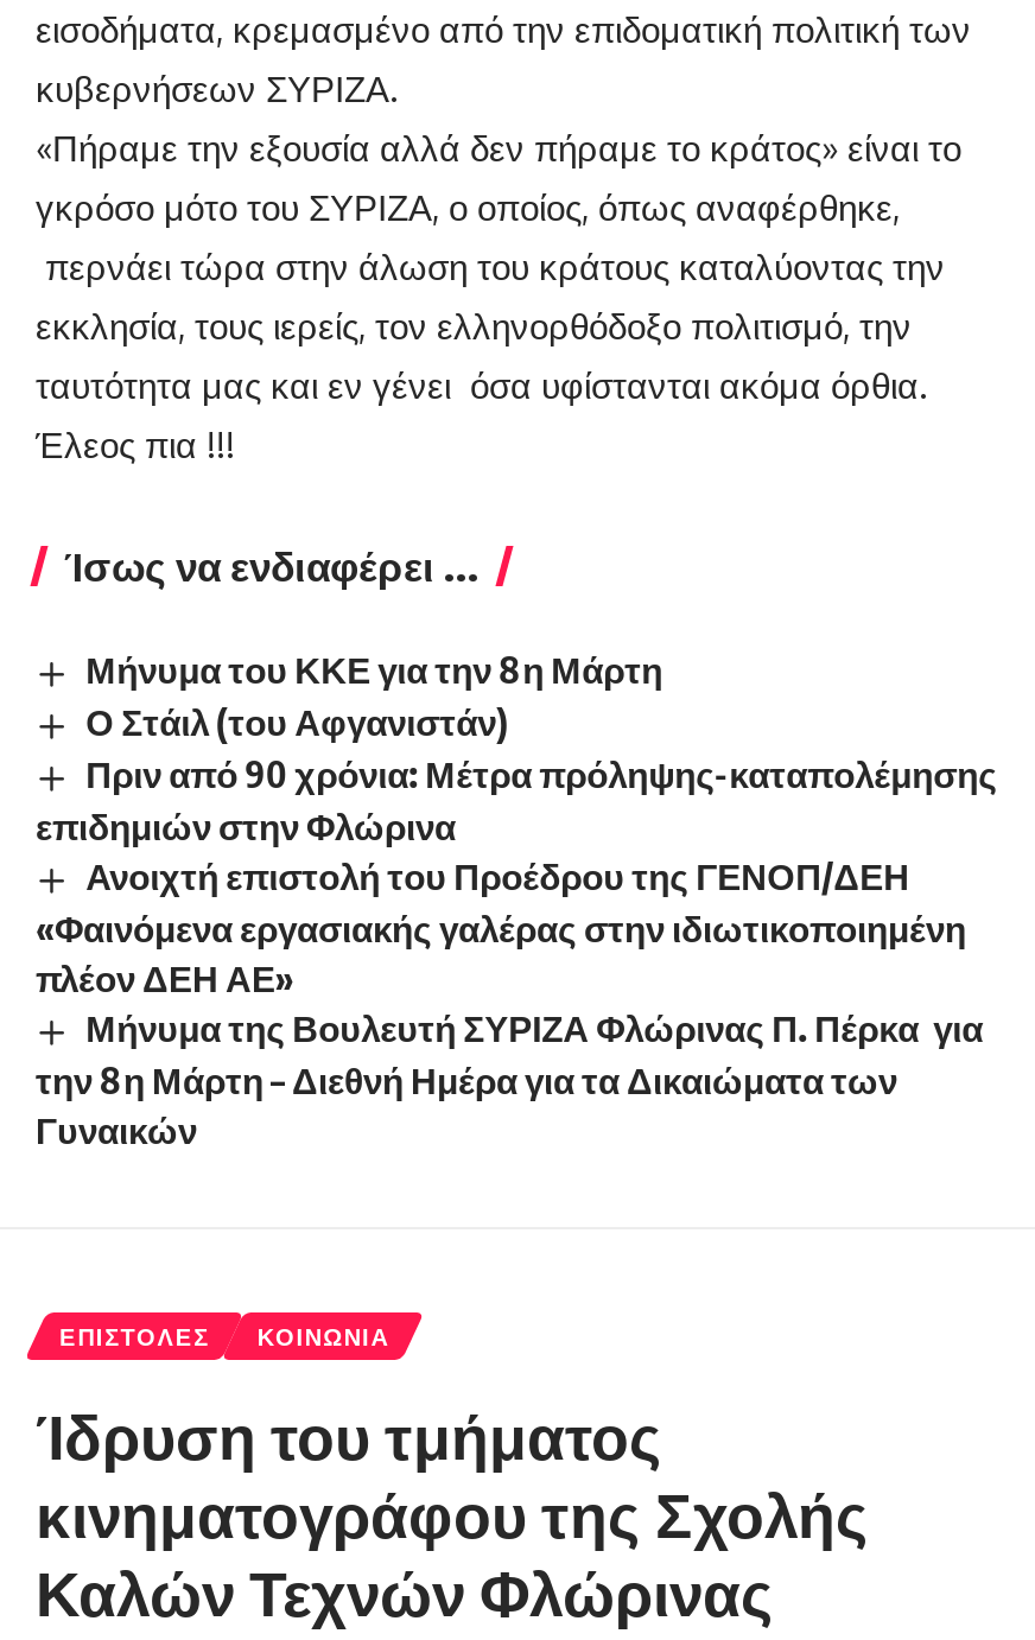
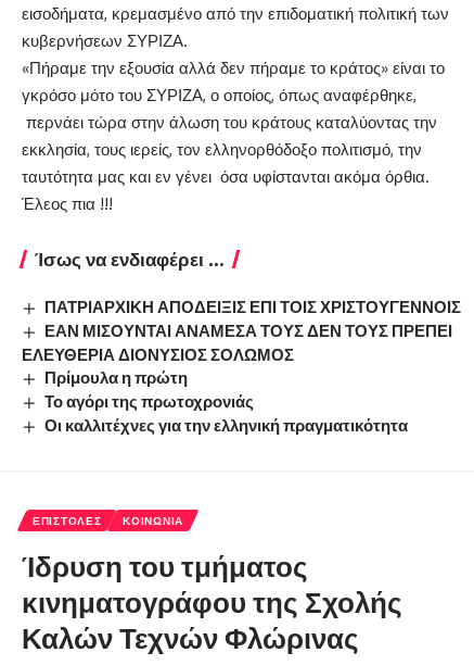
[36,648,997,1150] Μήνυμα του ΚΚΕ για την 8η Μάρτη | Ο Στάιλ (του Αφγανιστάν) | Πριν από 90 χρόνια: Μέτρα πρόληψης-καταπολέμησης | επιδημιών στην Φλώρινα | Ανοιχτή επιστολή του Προέδρου της ΓΕΝΟΠ/ΔΕΗ | «Φαινόμενα εργασιακής γαλέρας στην ιδιωτικοποιημένη | πλέον ΔΕΗ ΑΕ» | Μήνυμα της Βουλευτή ΣΥΡΙΖΑ Φλώρινας Π. Πέρκα για | την 8η Μάρτη – Διεθνή Ημέρα για τα Δικαιώματα των | Γυναικών -> [22,297,461,434] ΠΑΤΡΙΑΡΧΙΚΗ ΑΠΟΔΕΙΞΙΣ ΕΠΙ ΤΟΙΣ ΧΡΙΣΤΟΥΓΕΝΝΟΙΣ | ΕΑΝ ΜΙΣΟΥΝΤΑΙ ΑΝΑΜΕΣΑ ΤΟΥΣ ΔΕΝ ΤΟΥΣ ΠΡΕΠΕΙ | ΕΛΕΥΘΕΡΙΑ ΔΙΟΝΥΣΙΟΣ ΣΟΛΩΜΟΣ | Πρίμουλα η πρώτη | Το αγόρι της πρωτοχρονιάς | Οι καλλιτέχνες για την ελληνική πραγματικότητα

